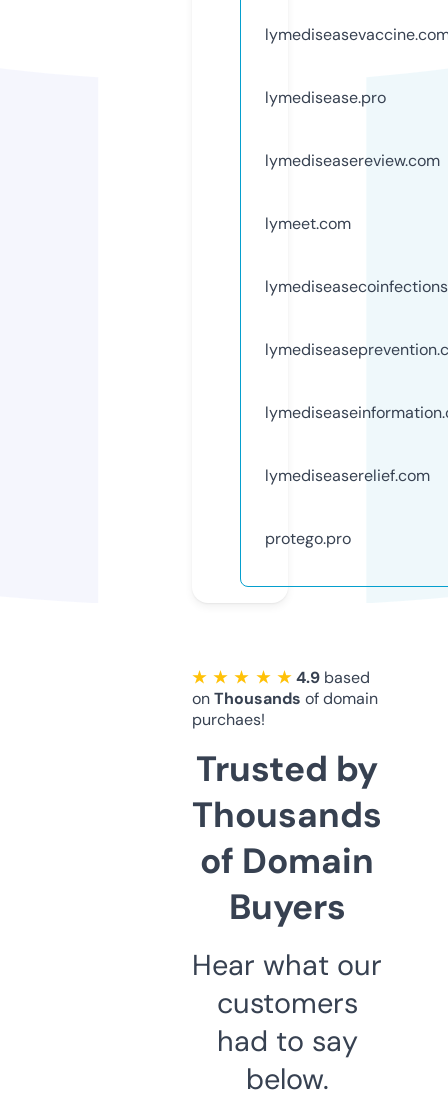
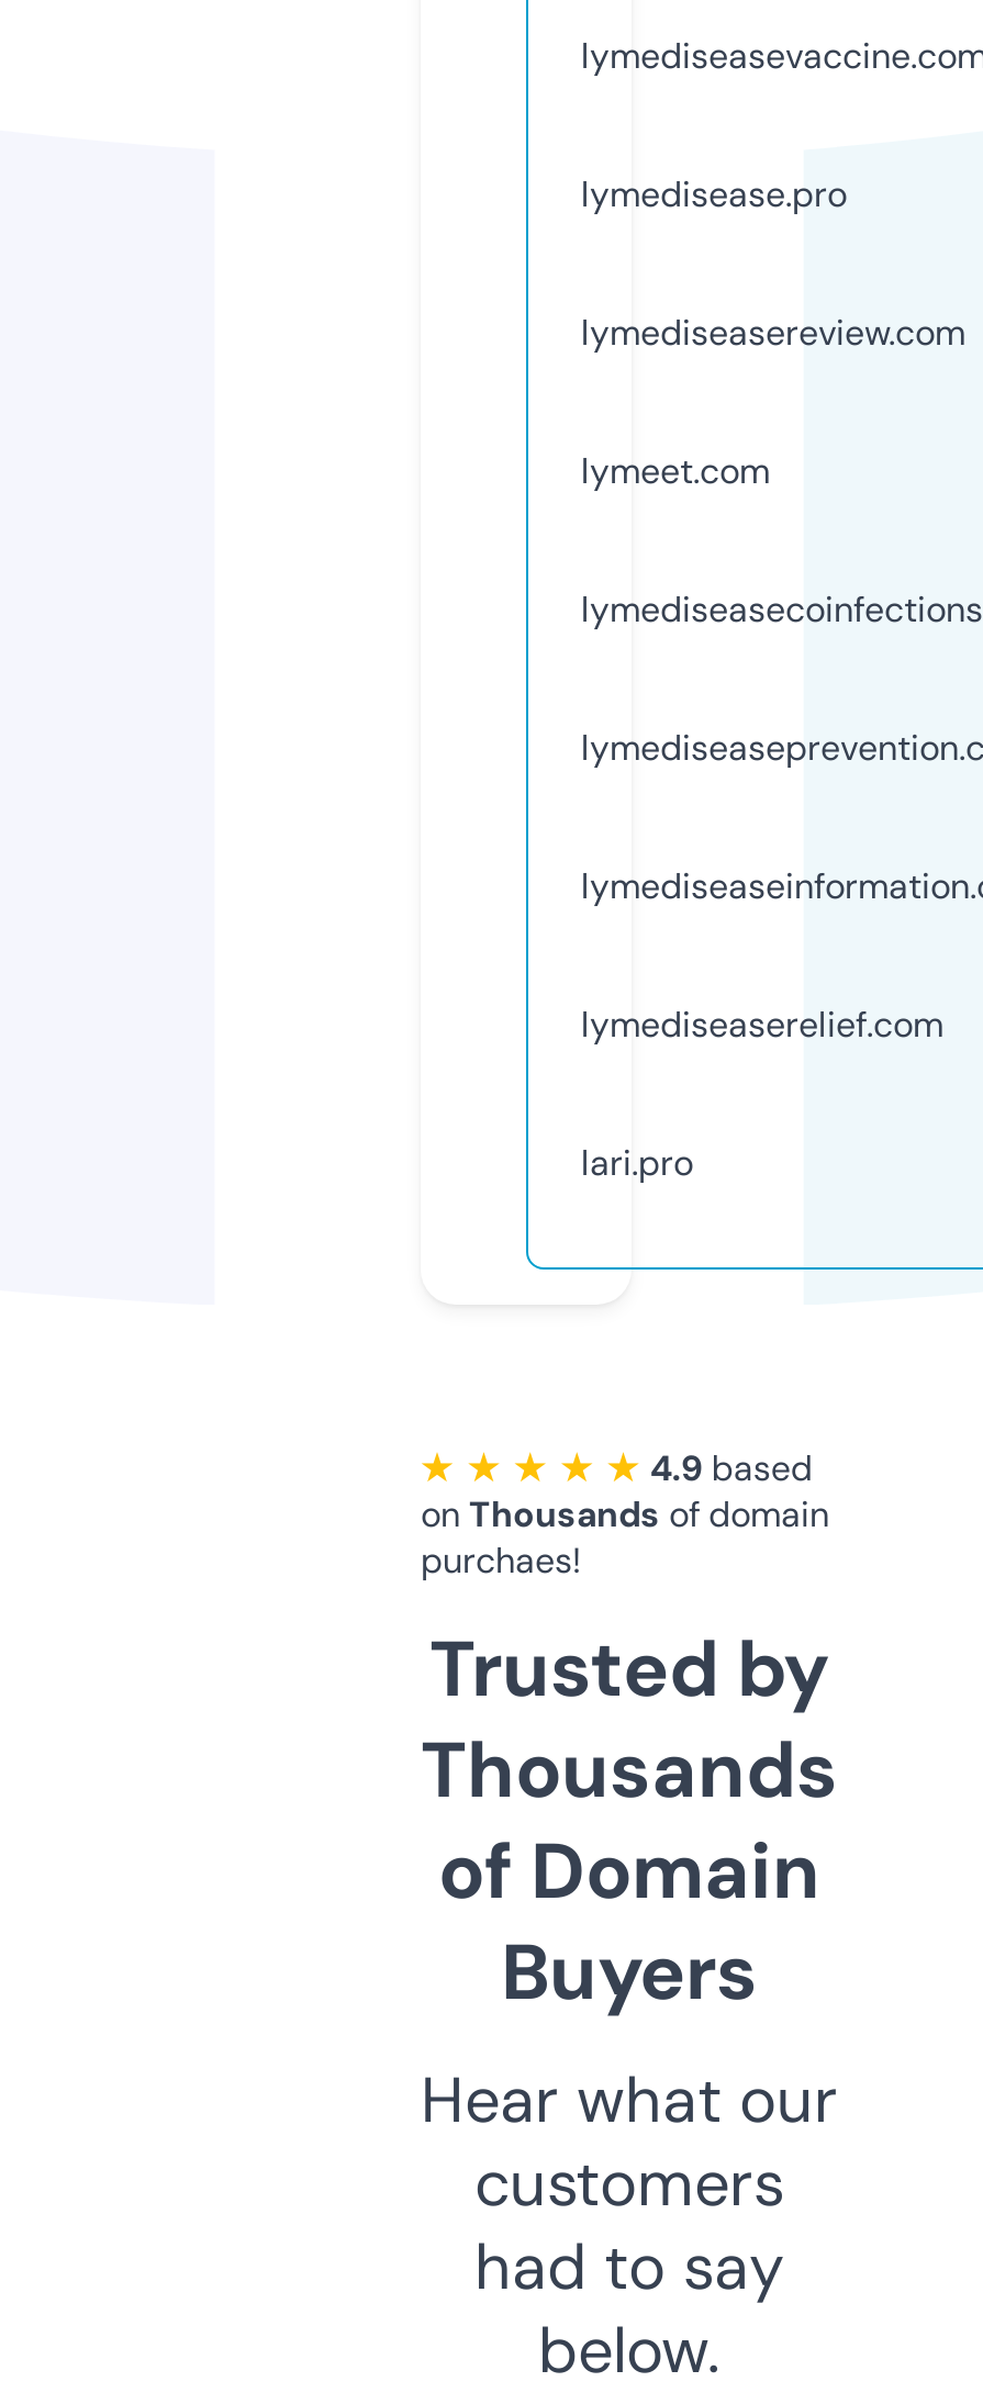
[265,528,351,549] protego.pro -> [581,1140,693,1186] lari.pro

